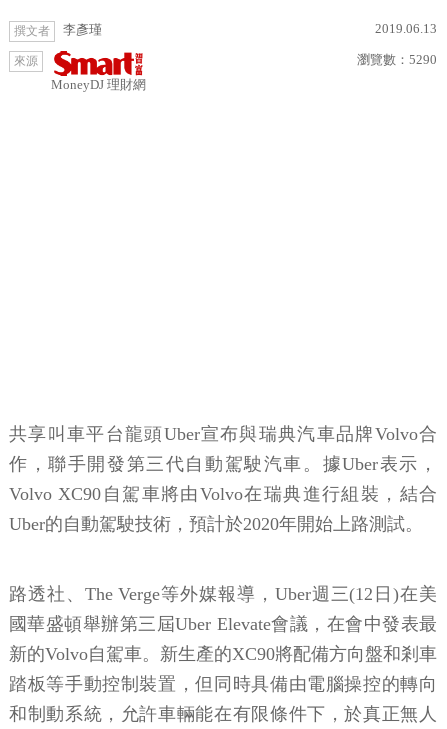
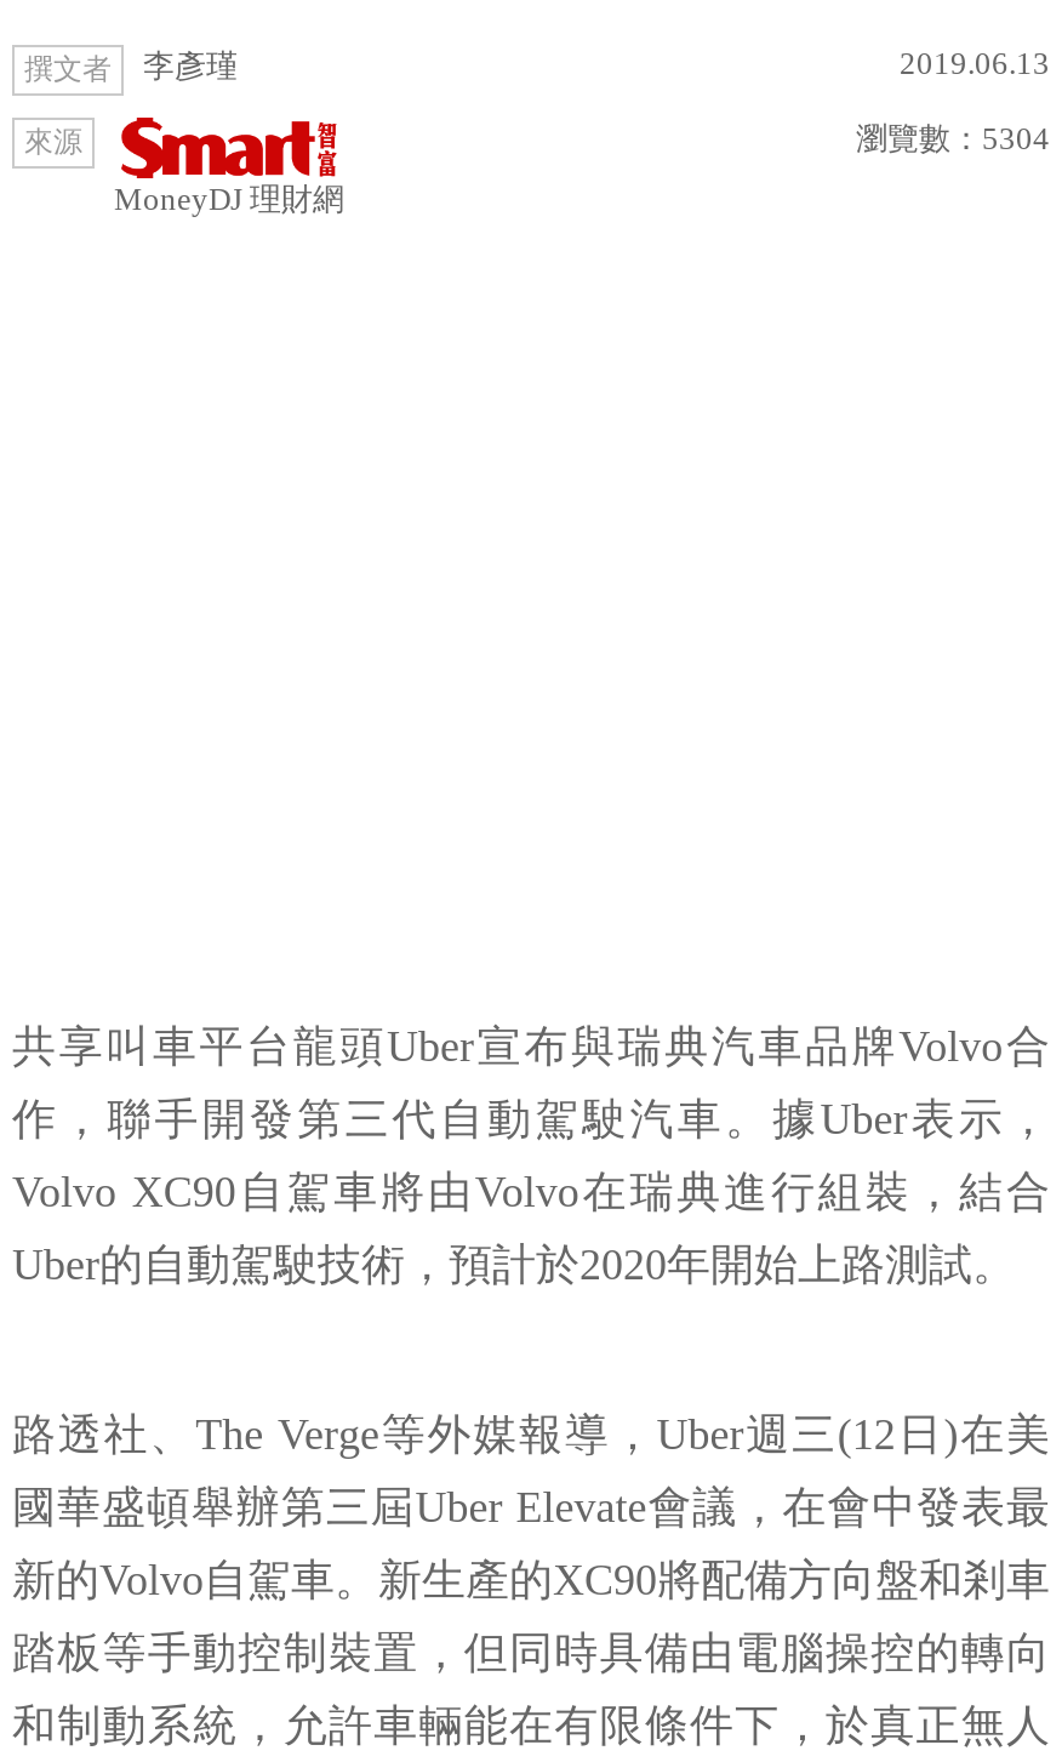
[357,52,437,67] 瀏覽數：5290 -> [856,120,1050,156] 瀏覽數：5304

